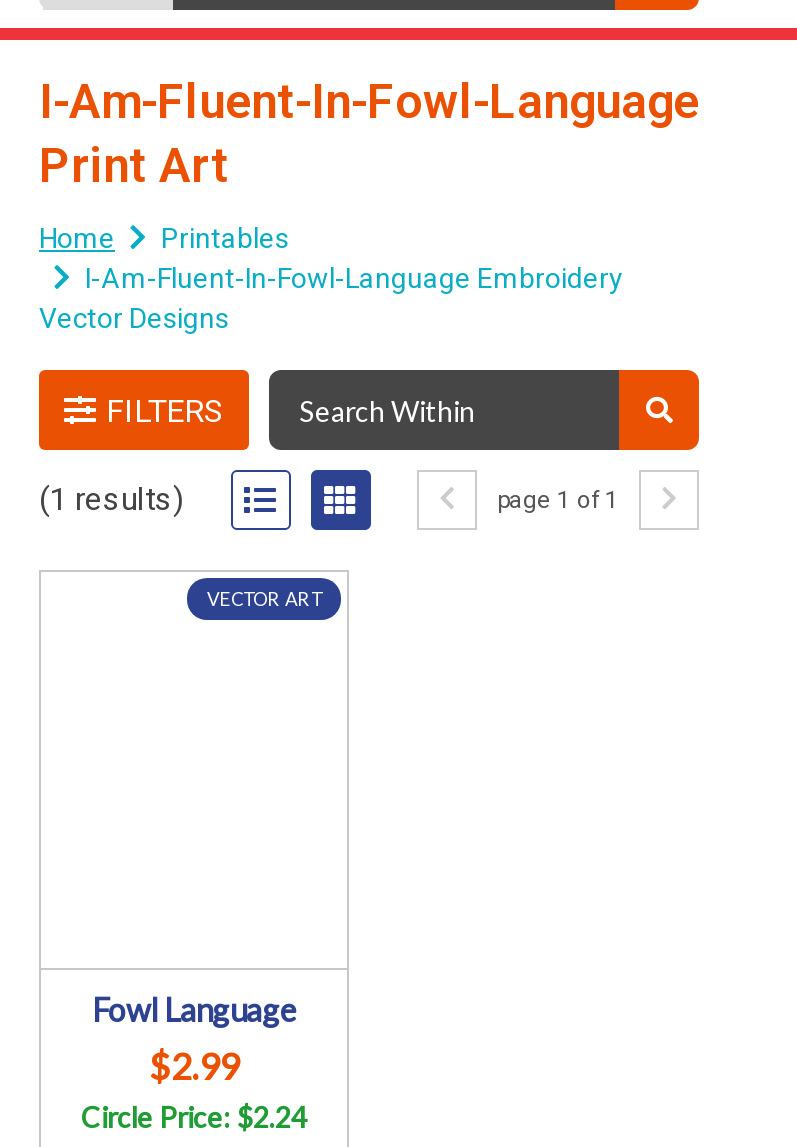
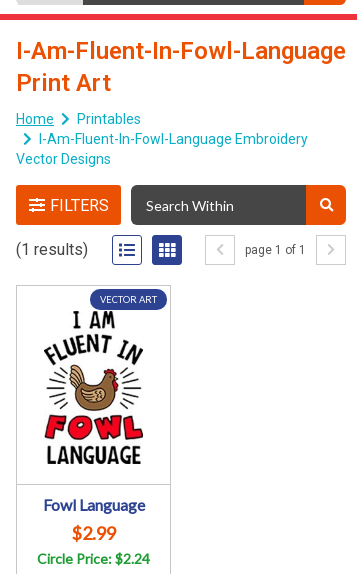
none -> [43,310,144,465] [image]

